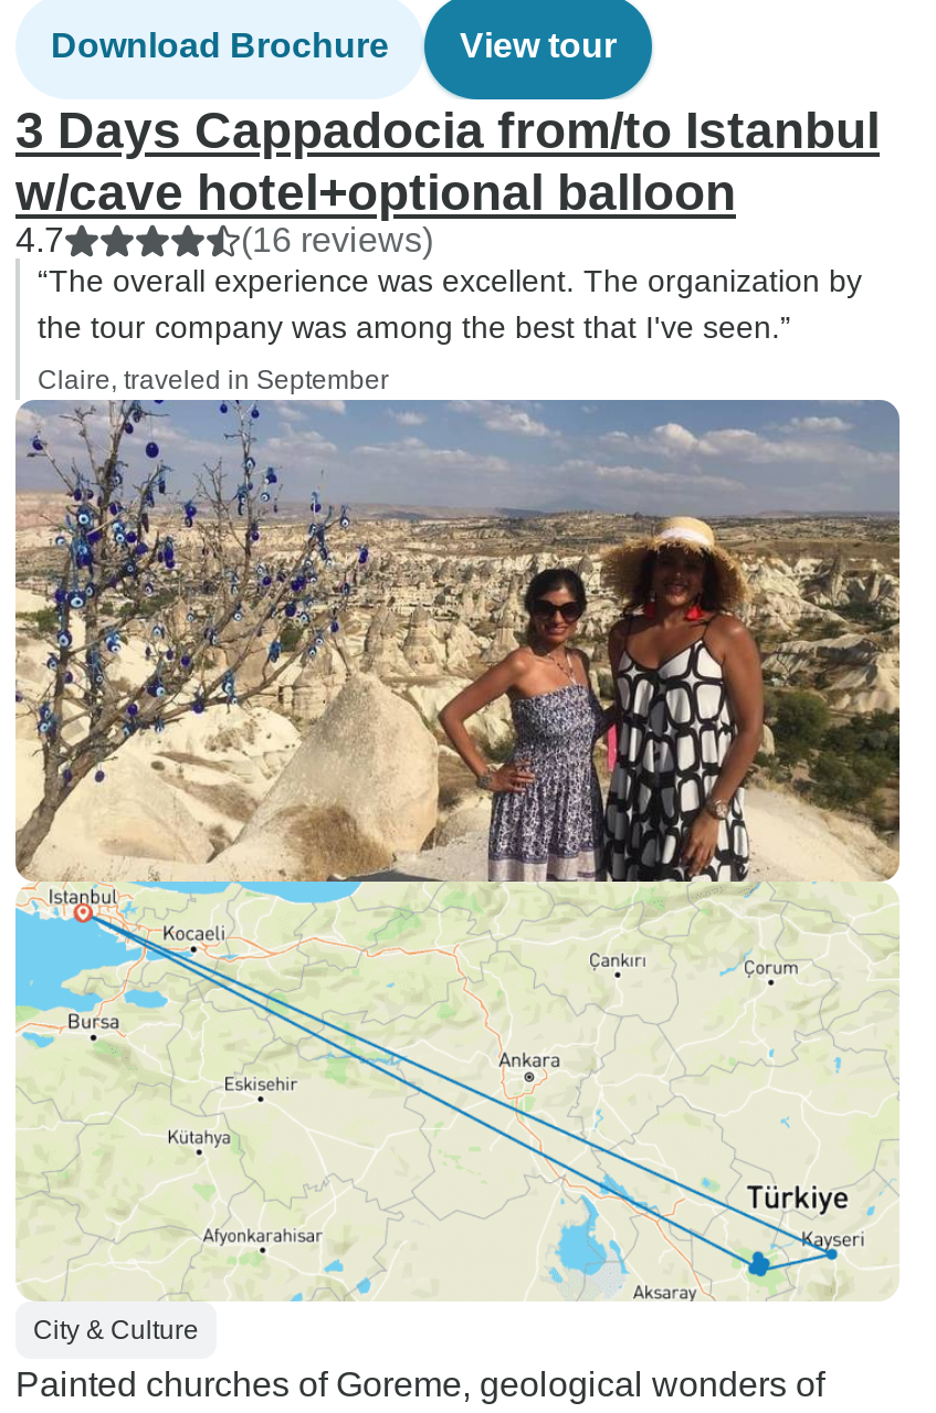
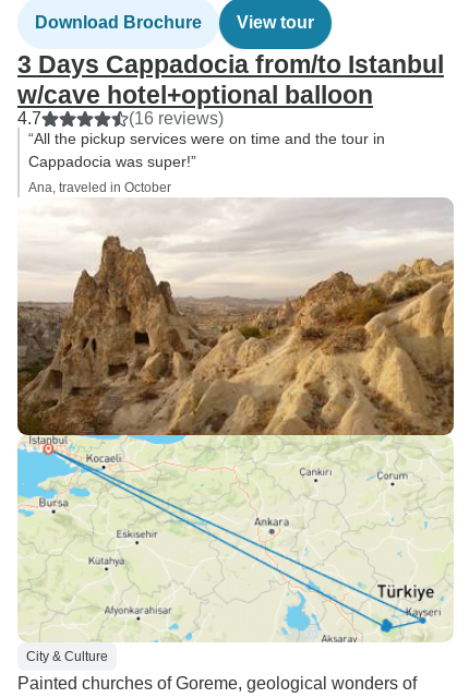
[38,263,862,345] “The overall experience was excellent. The organization by | the tour company was among the best that I've seen.” -> [28,130,385,170] “All the pickup services were on time and the tour in | Cappadocia was super!”
[38,365,389,396] Claire, traveled in September -> [28,180,171,195] Ana, traveled in October
[13,400,902,1087] [image] -> [16,198,454,543] [image]

